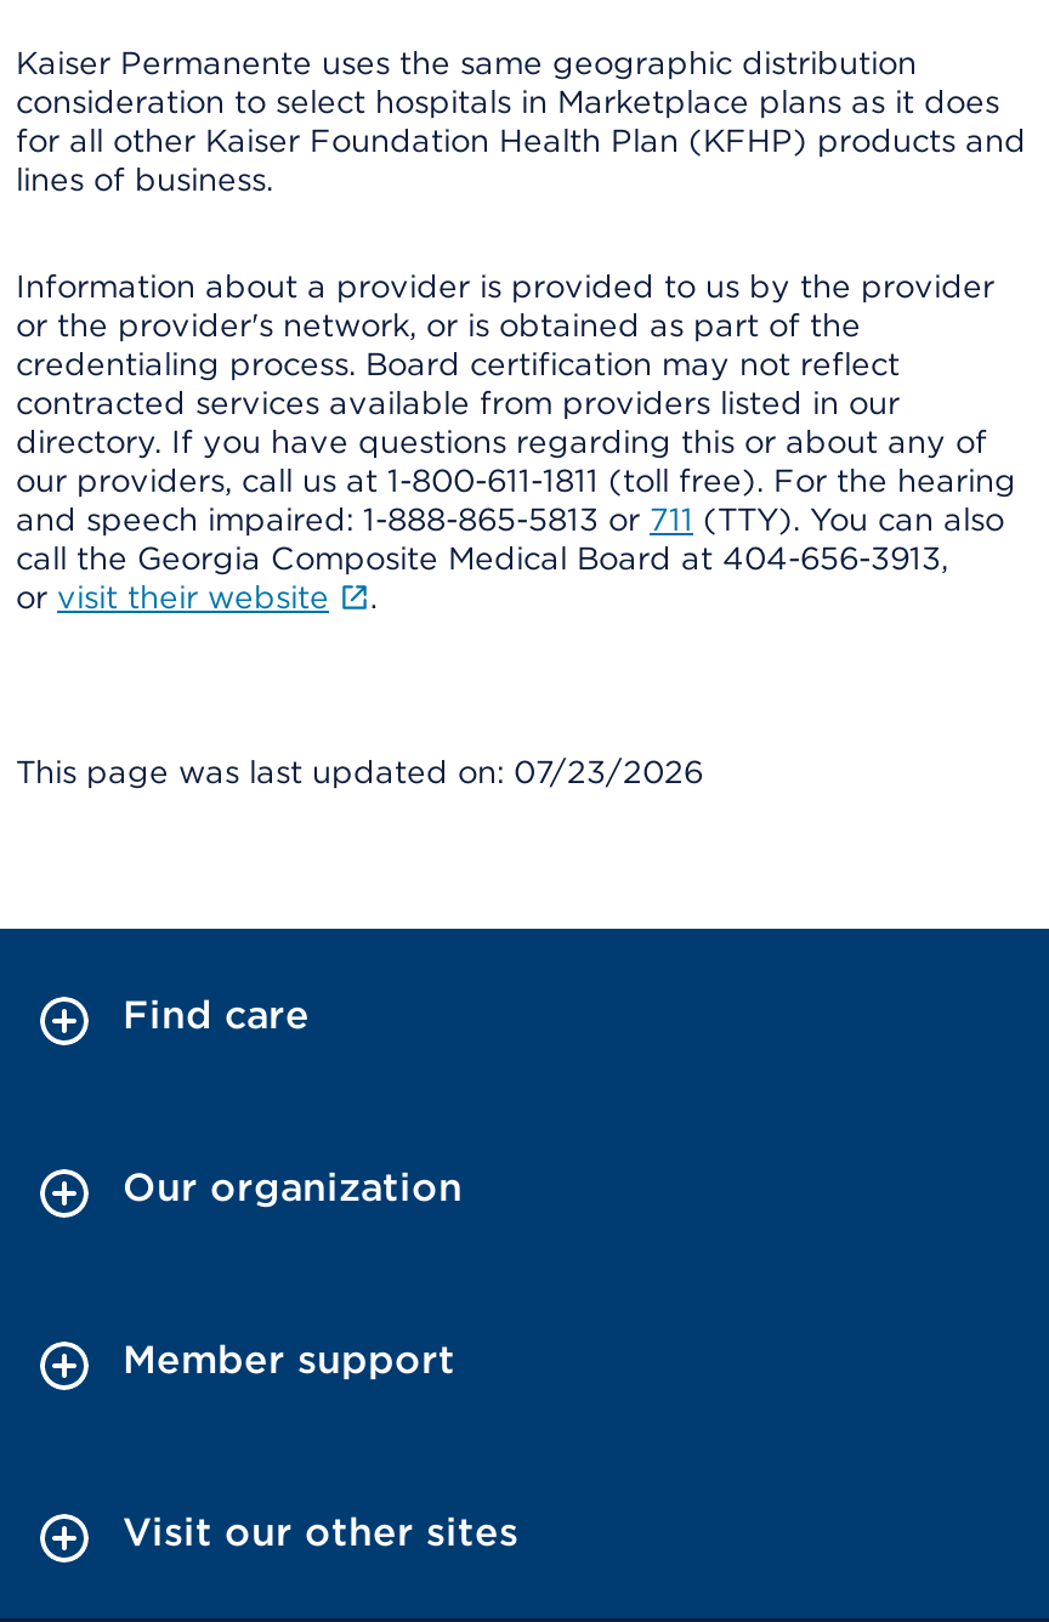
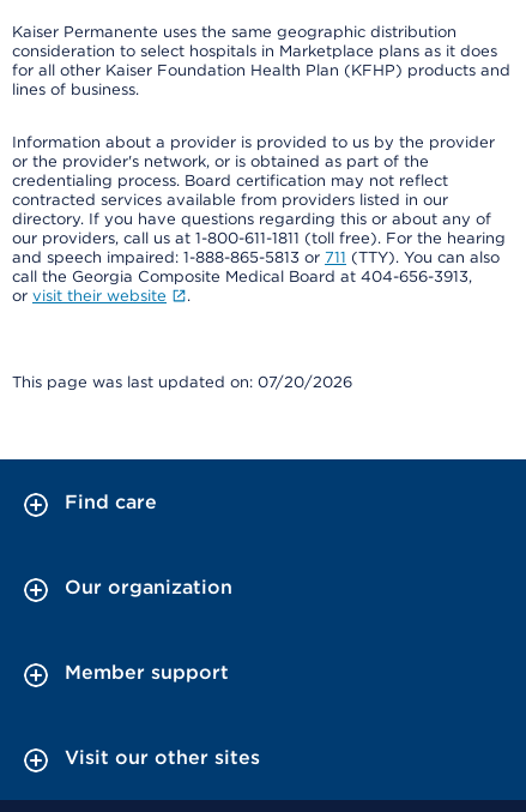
[16,754,703,790] This page was last updated on: 07/23/2026 -> [12,373,352,391] This page was last updated on: 07/20/2026

